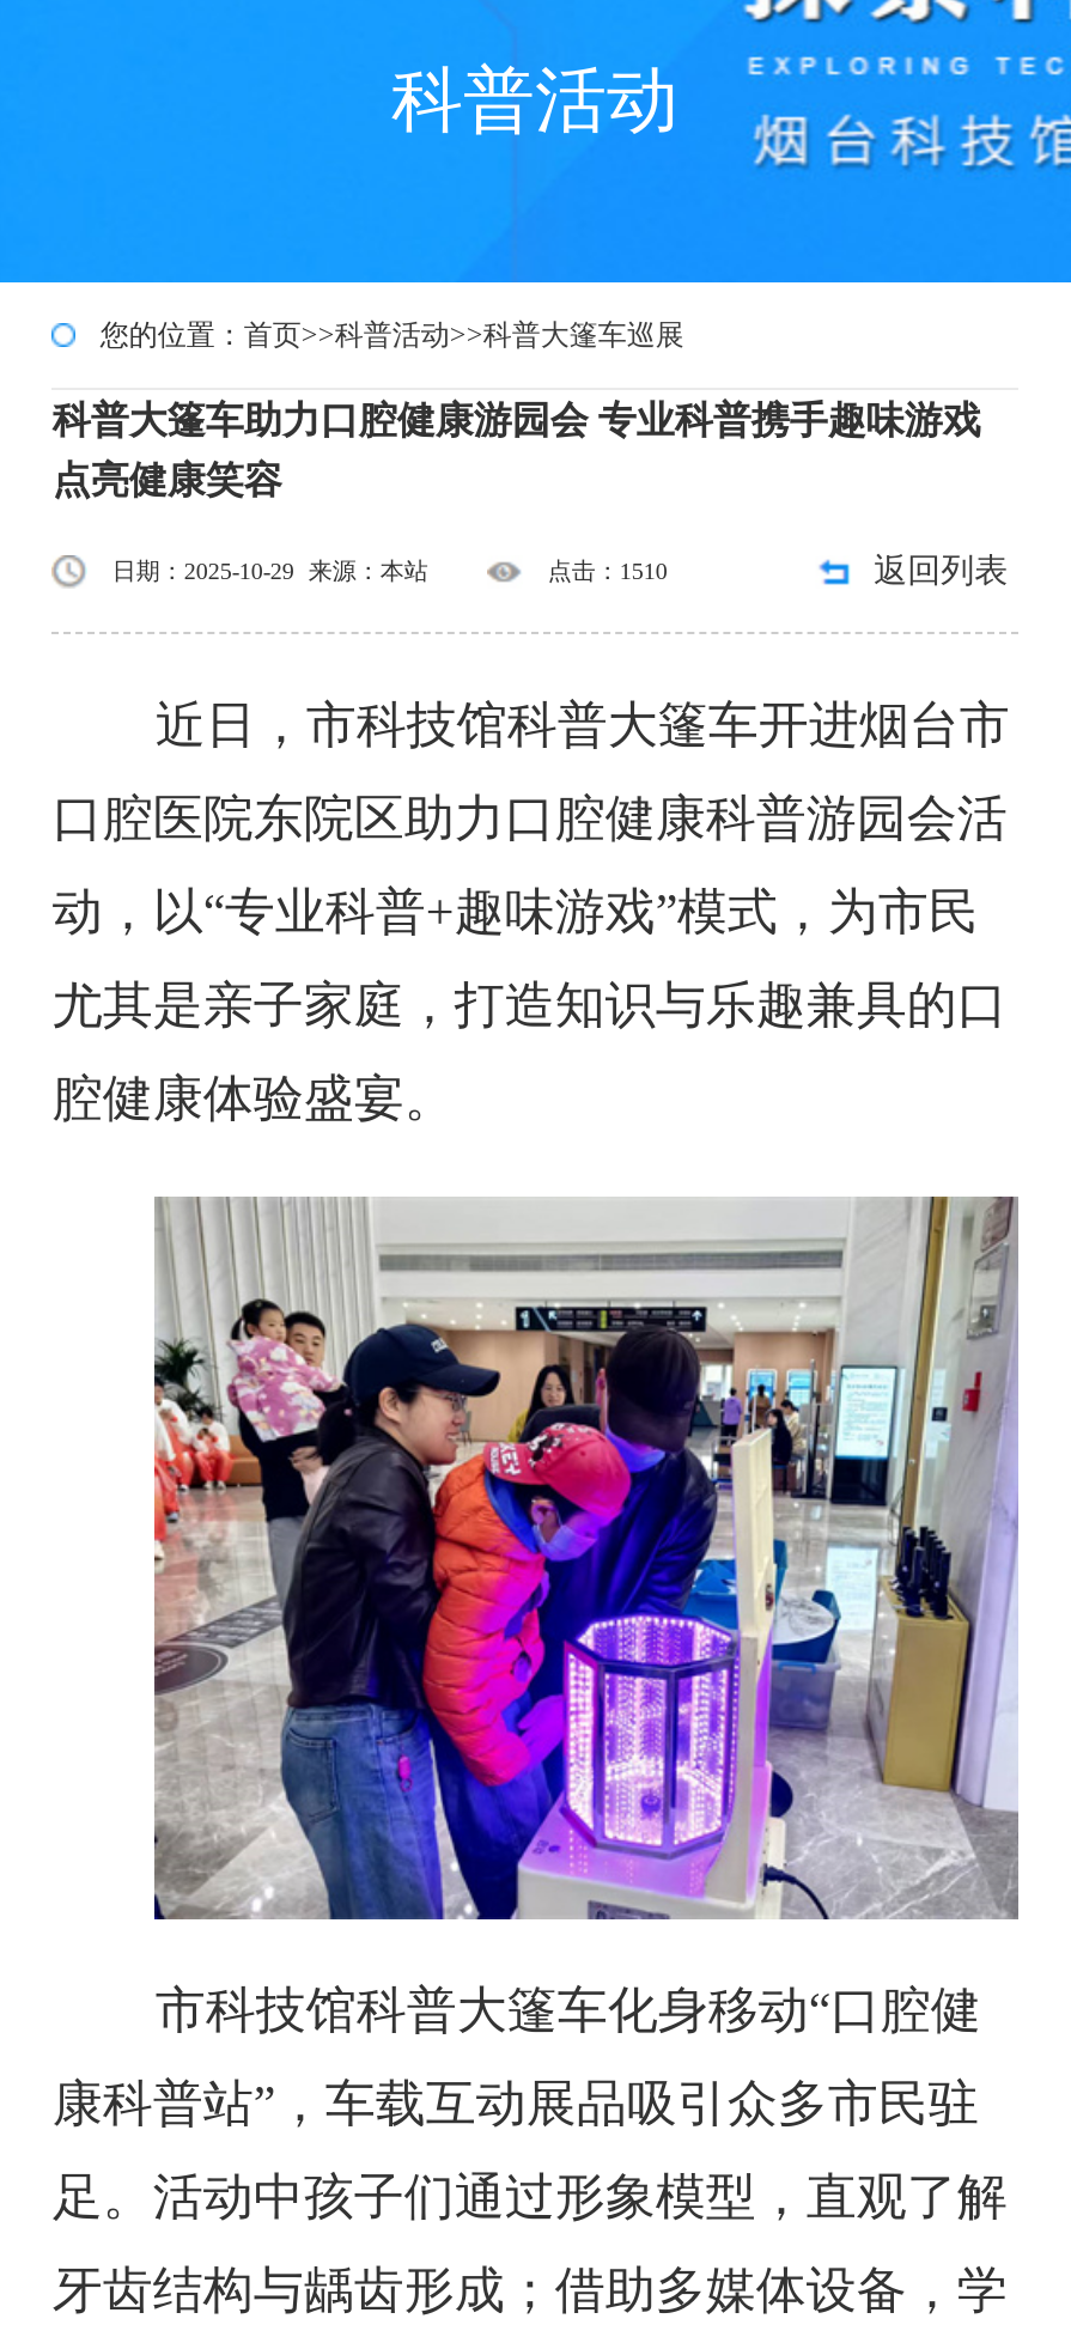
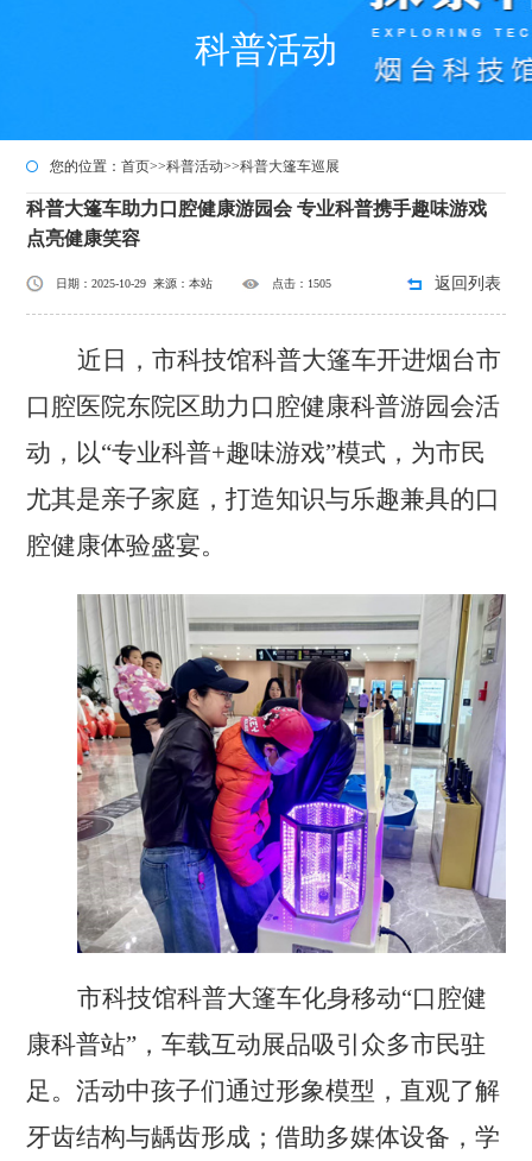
[548,558,667,584] 点击：1510 -> [272,277,332,290] 点击：1505

